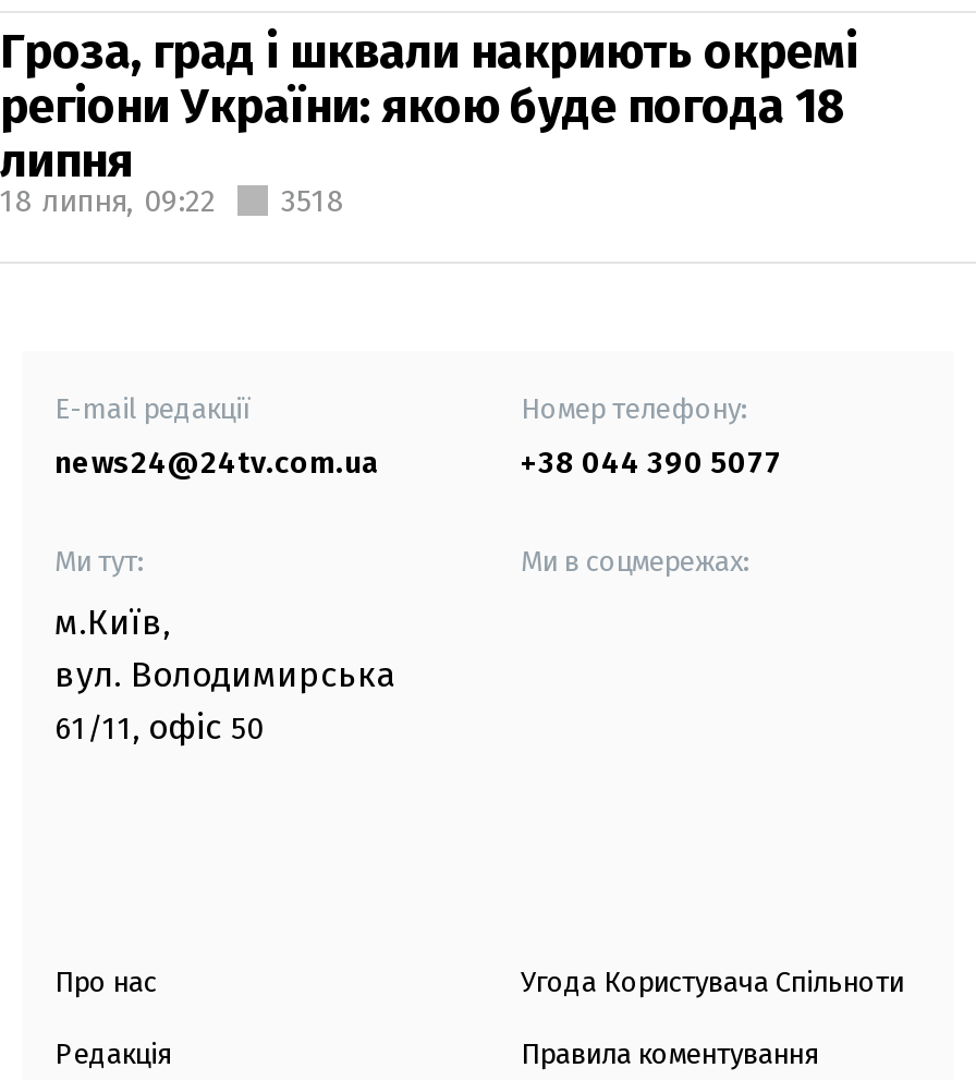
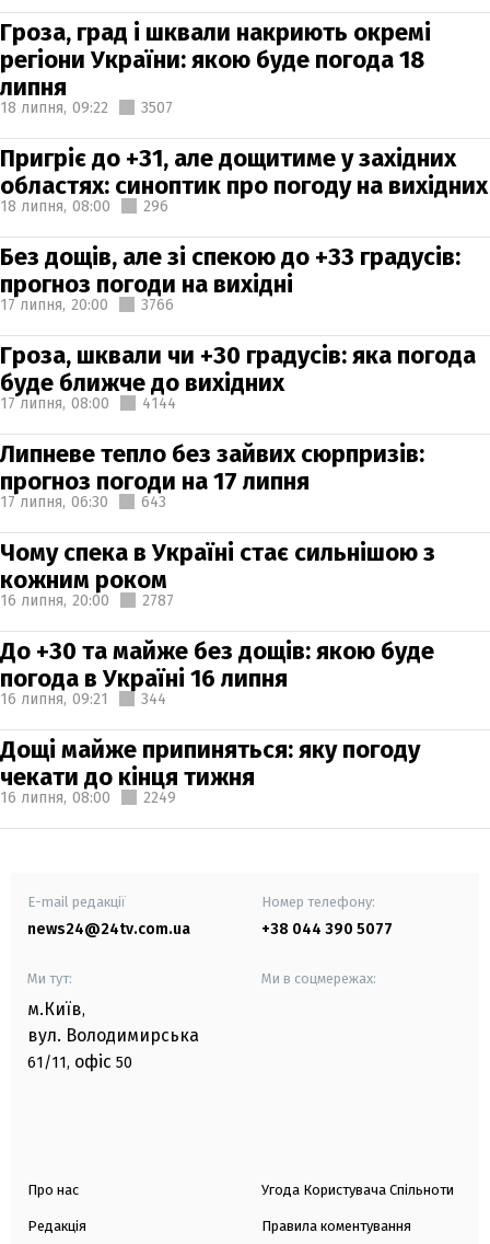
[281,182,344,219] 3518 -> [0,98,488,807] 3507 | Пригріє до +31, але дощитиме у західних | областях: синоптик про погоду на вихідних | 18 липня, 08:00 | 296 | Без дощів, але зі спекою до +33 градусів: | прогноз погоди на вихідні | 17 липня, 20:00 | 3766 | Гроза, шквали чи +30 градусів: яка погода | буде ближче до вихідних | 17 липня, 08:00 | 4144 | Липневе тепло без зайвих сюрпризів: | прогноз погоди на 17 липня | 17 липня, 06:30 | 643 | Чому спека в Україні стає сильнішою з | кожним роком | 16 липня, 20:00 | 2787 | До +30 та майже без дощів: якою буде | погода в Україні 16 липня | 16 липня, 09:21 | 344 | Дощі майже припиняться: яку погоду | чекати до кінця тижня | 16 липня, 08:00 | 2249

